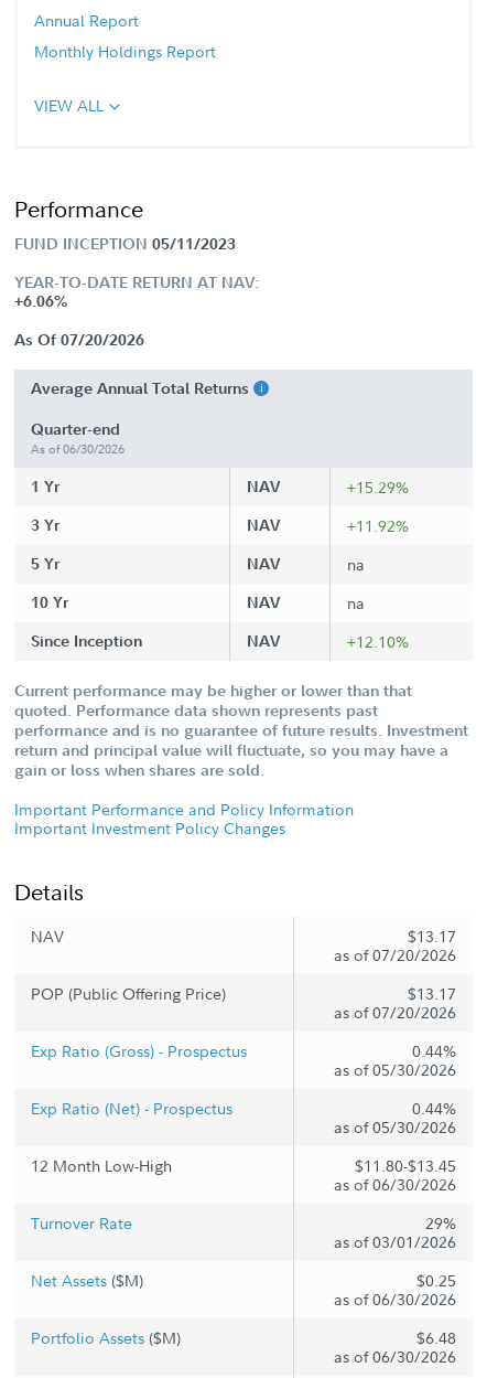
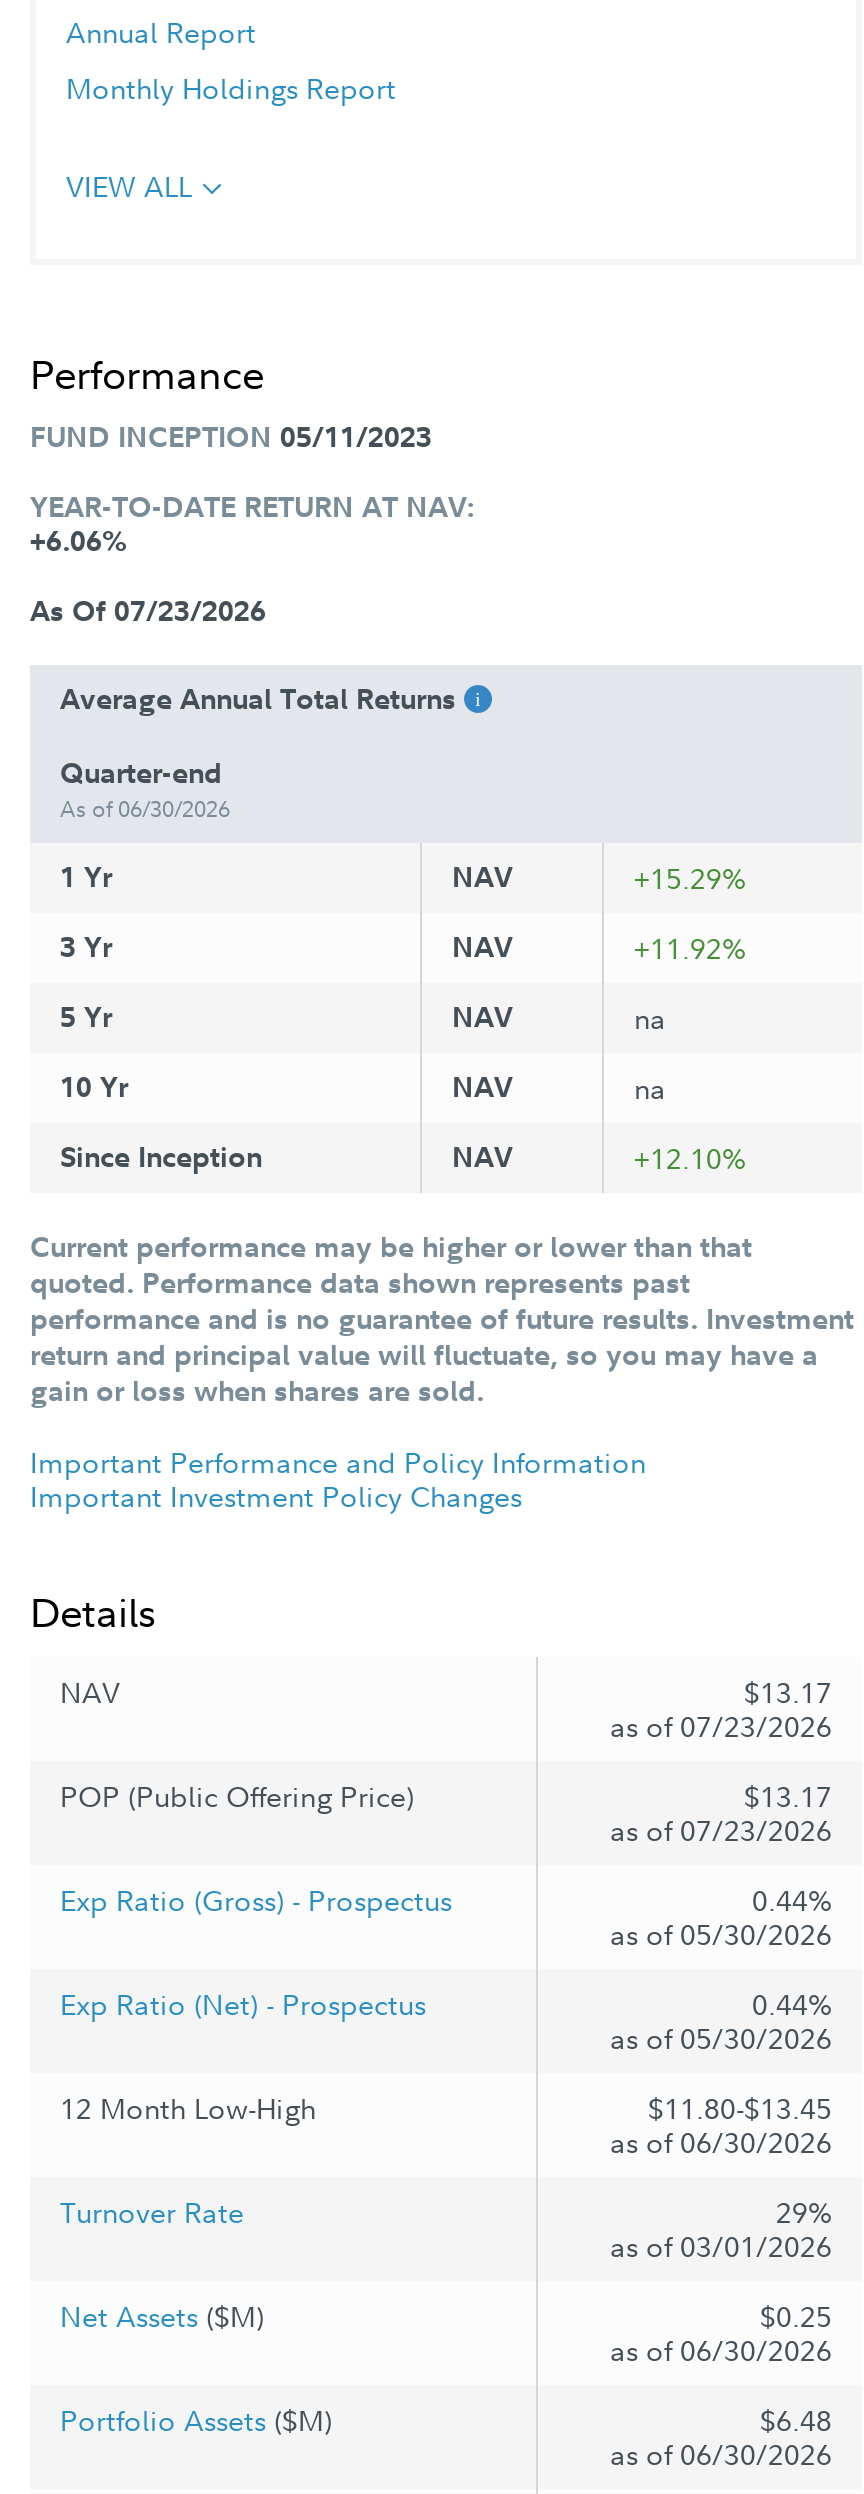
[14,330,144,350] As Of 07/20/2026 -> [30,593,266,629] As Of 07/23/2026
[334,944,456,965] as of 07/20/2026 -> [610,1707,832,1745] as of 07/23/2026
[334,1002,456,1023] as of 07/20/2026 -> [610,1811,832,1849] as of 07/23/2026

